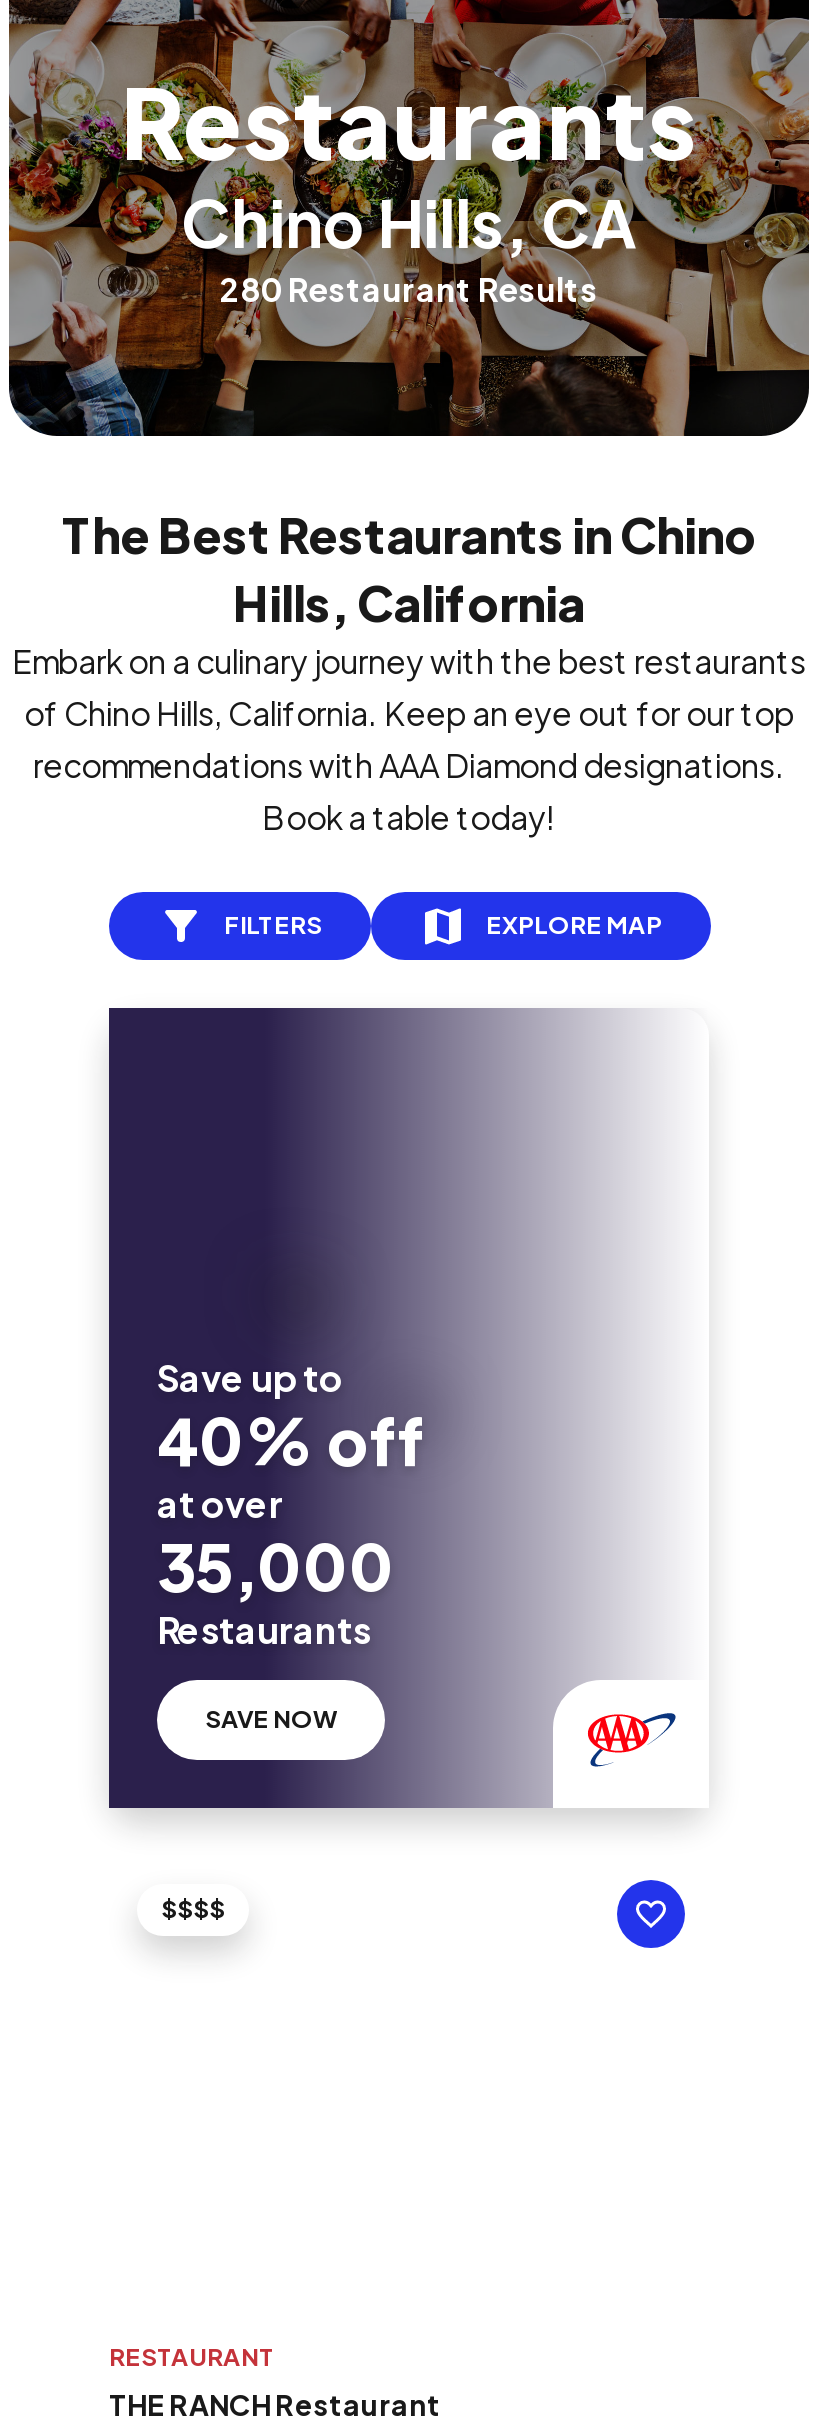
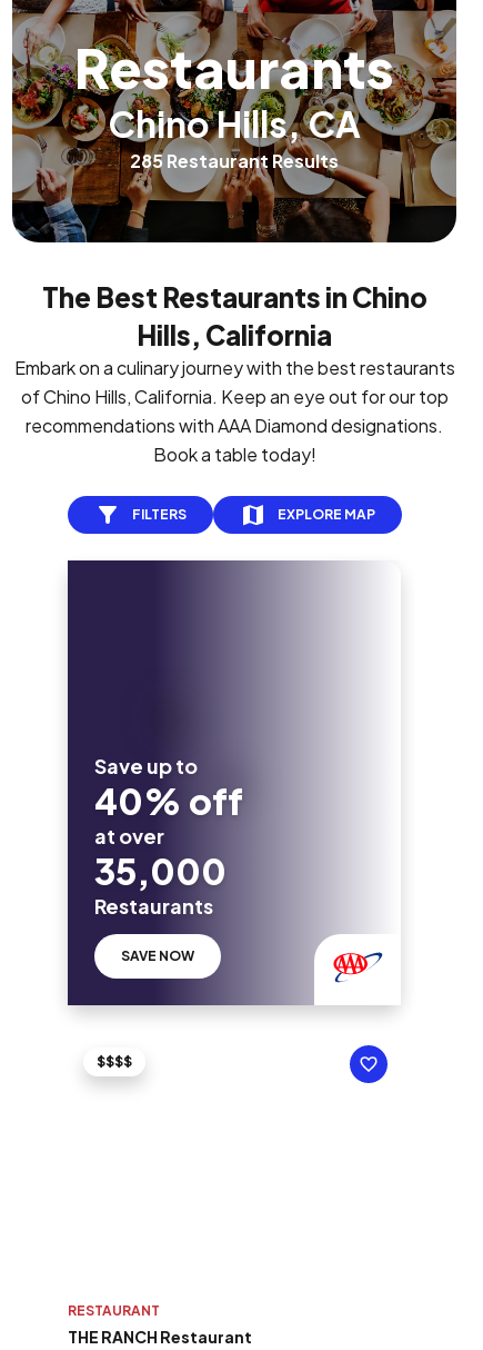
[220,268,598,310] 280 Restaurant Results -> [130,149,339,172] 285 Restaurant Results

